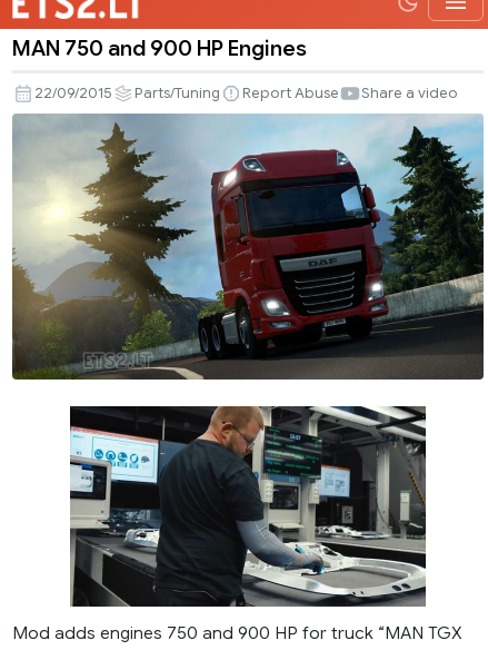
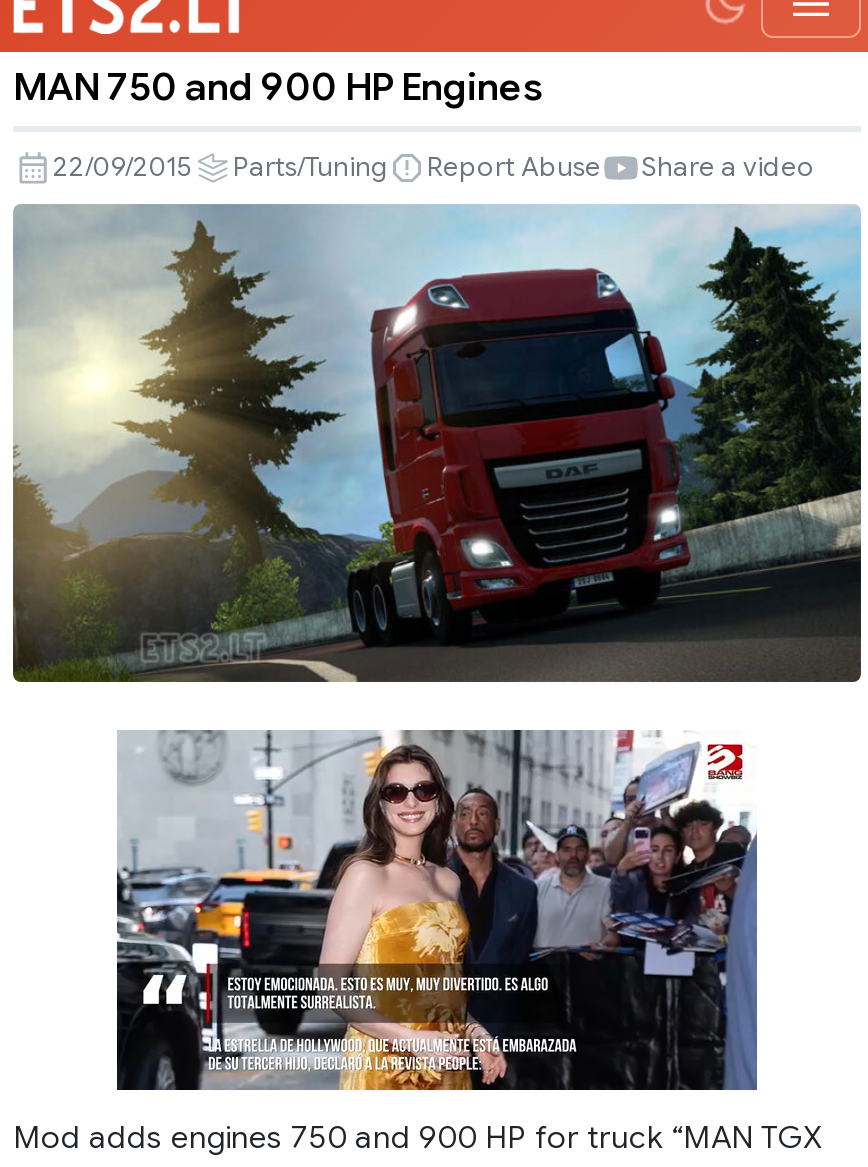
[69,405,427,608] [image] -> [117,728,759,1092] [image]

